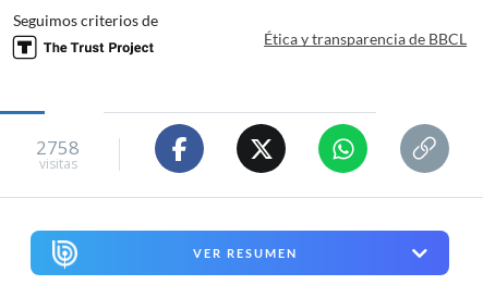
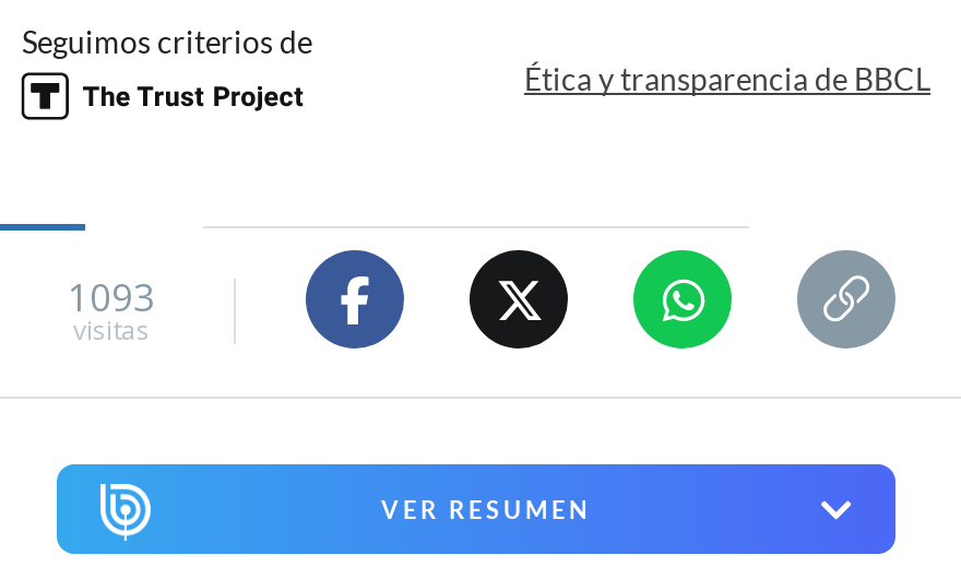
[36,135,80,160] 2758 -> [68,272,155,322] 1093

